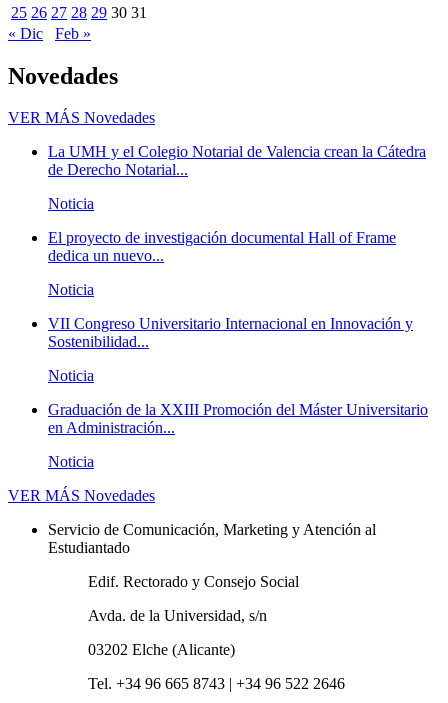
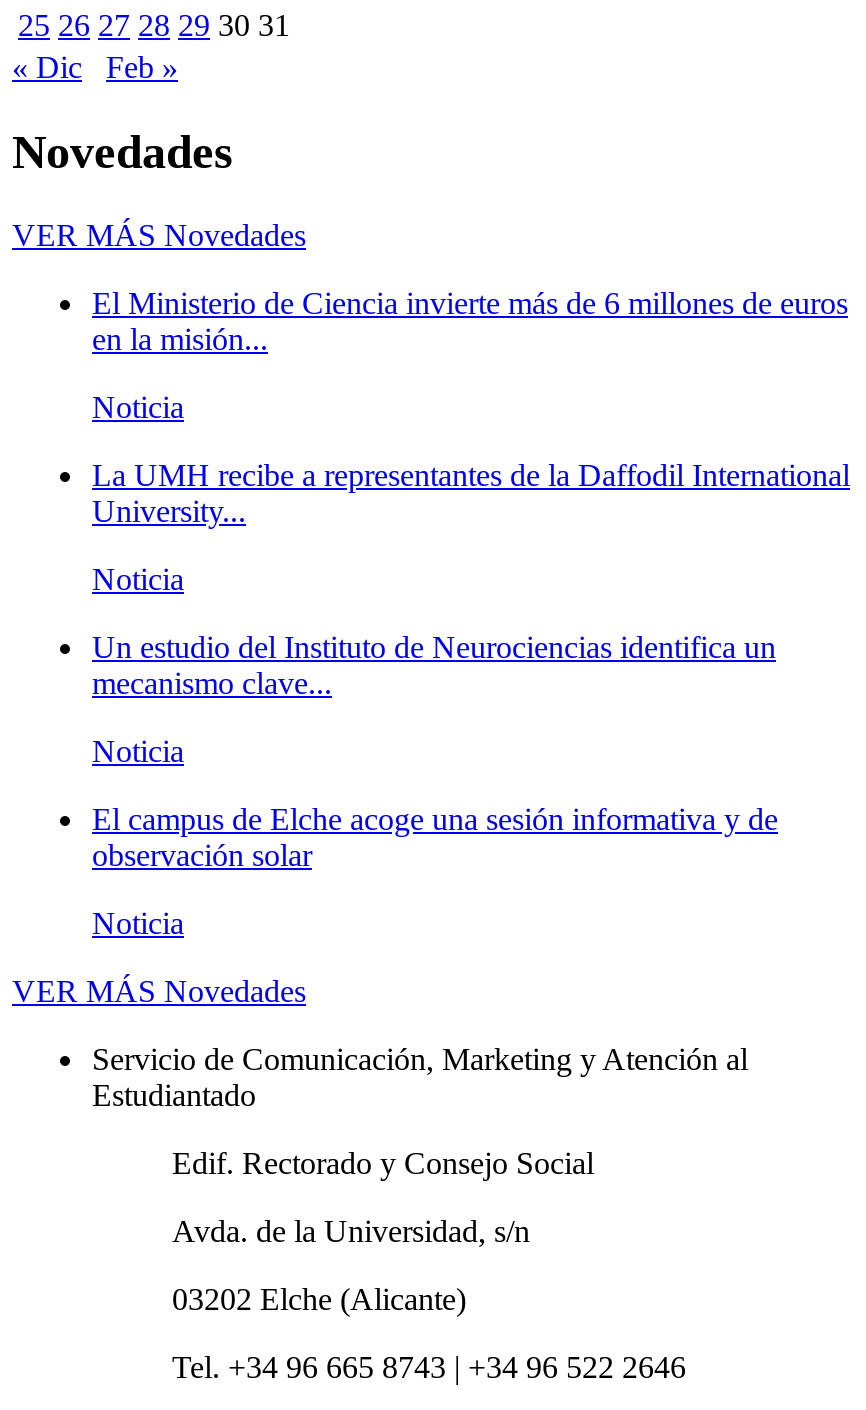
[48,143,426,178] La UMH y el Colegio Notarial de Valencia crean la Cátedra | de Derecho Notarial... -> [92,287,848,357] El Ministerio de Ciencia invierte más de 6 millones de euros | en la misión...
[48,229,396,264] El proyecto de investigación documental Hall of Frame | dedica un nuevo... -> [92,459,850,529] La UMH recibe a representantes de la Daffodil International | University...
[48,315,413,350] VII Congreso Universitario Internacional en Innovación y | Sostenibilidad... -> [92,631,776,701] Un estudio del Instituto de Neurociencias identifica un | mecanismo clave...
[48,401,428,436] Graduación de la XXIII Promoción del Máster Universitario | en Administración... -> [92,803,778,873] El campus de Elche acoge una sesión informativa y de | observación solar

